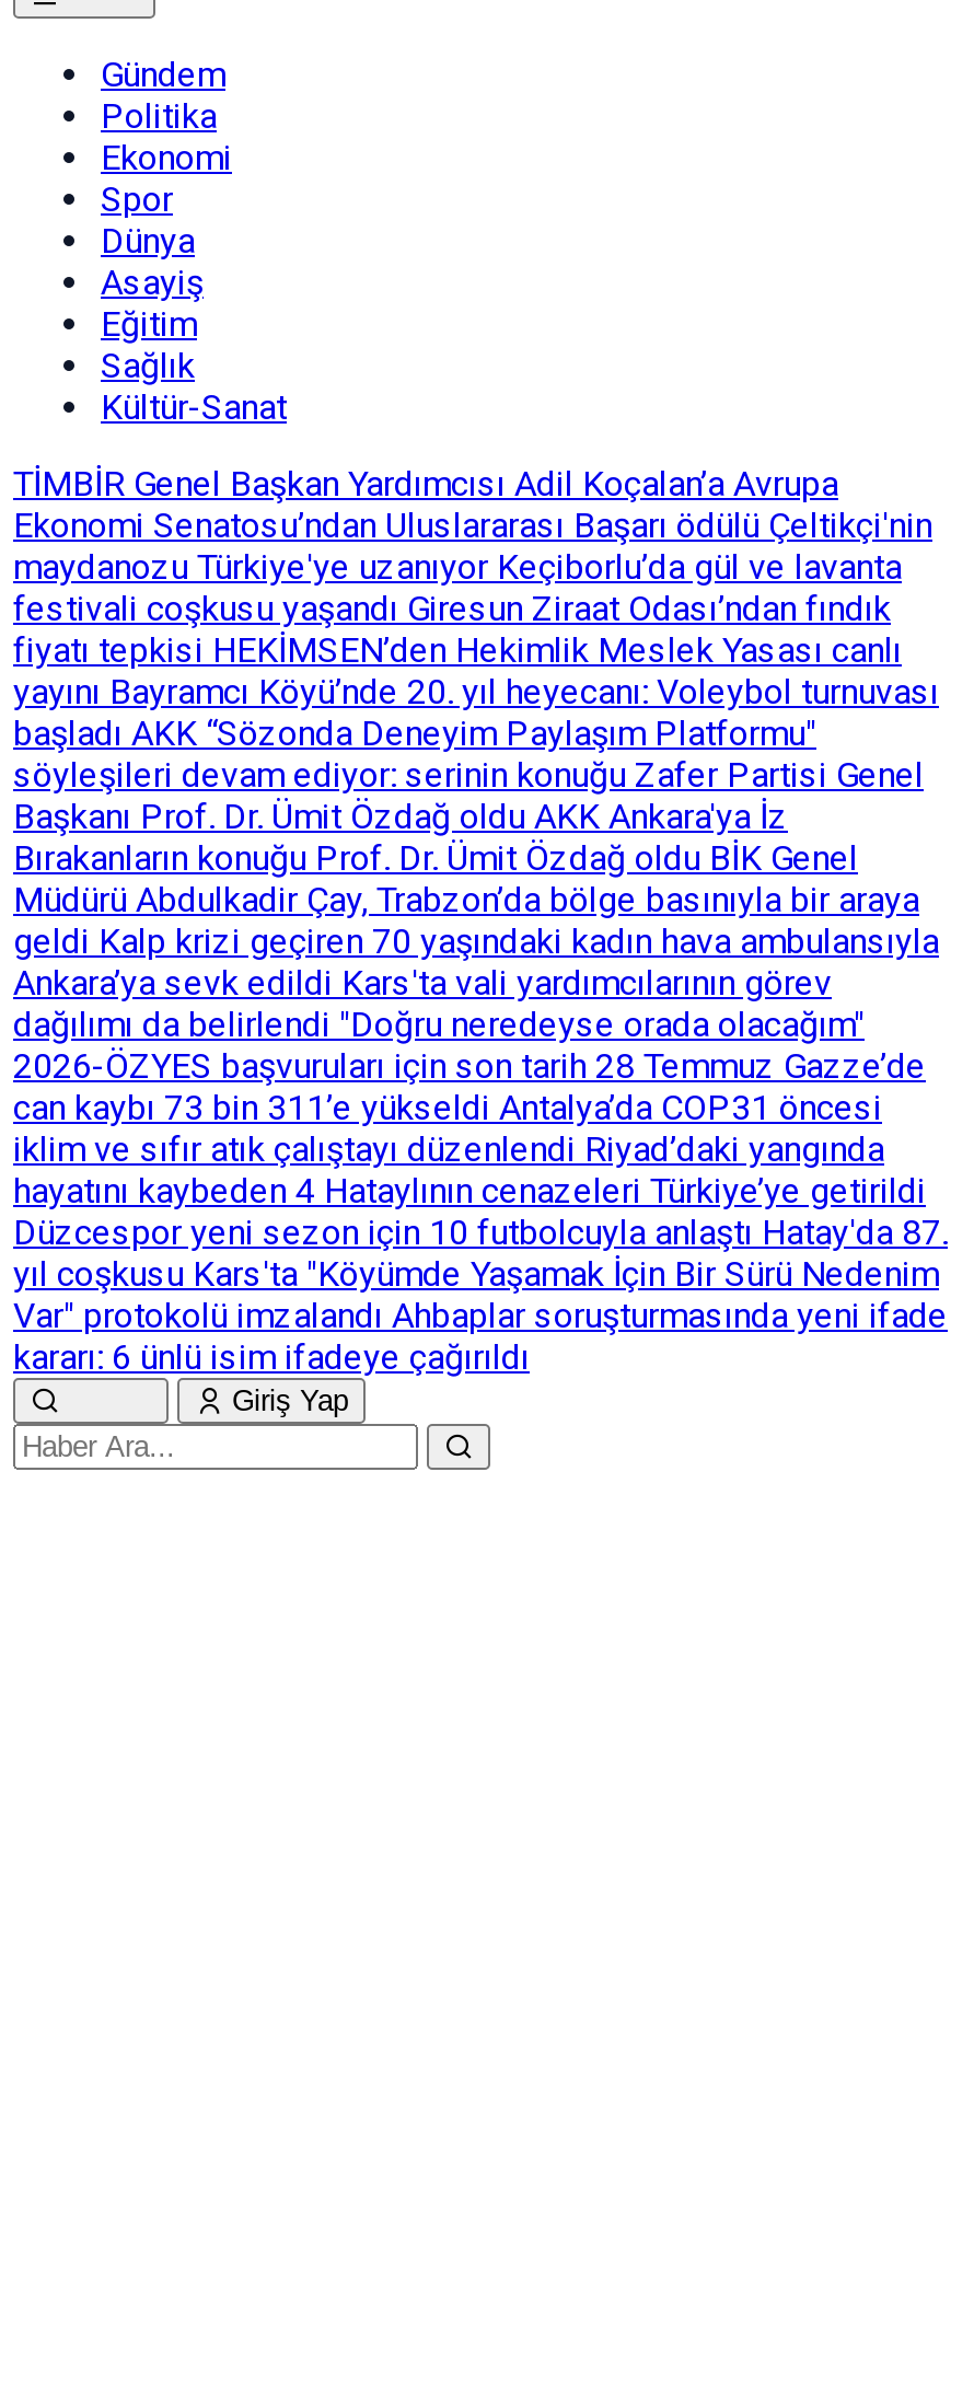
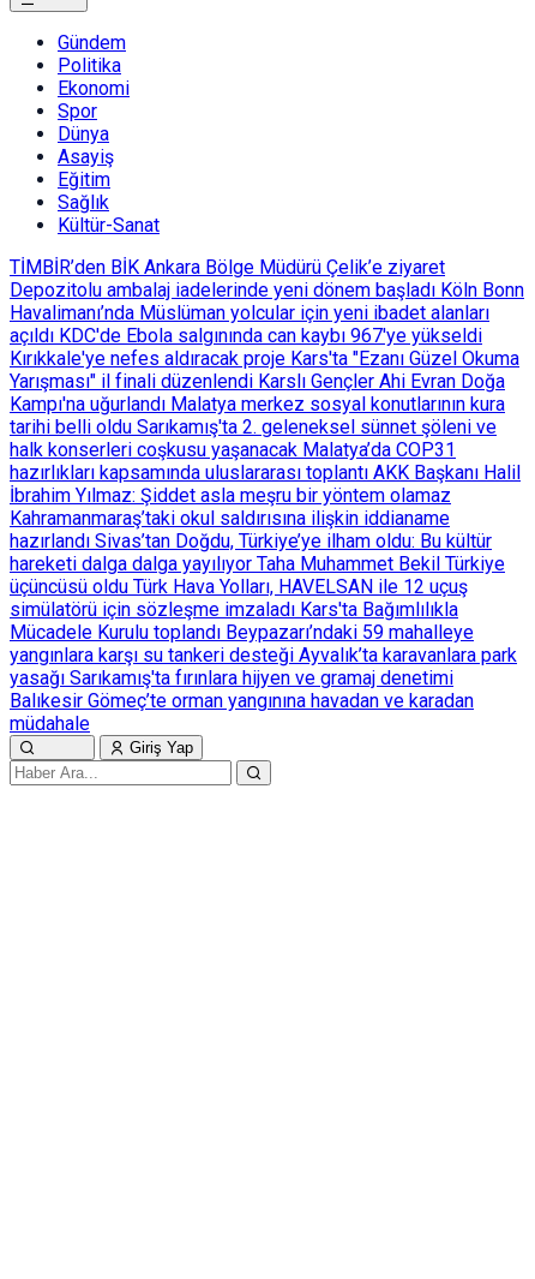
[13,463,948,1378] TİMBİR Genel Başkan Yardımcısı Adil Koçalan’a Avrupa | Ekonomi Senatosu’ndan Uluslararası Başarı ödülü Çeltikçi'nin | maydanozu Türkiye'ye uzanıyor Keçiborlu’da gül ve lavanta | festivali coşkusu yaşandı Giresun Ziraat Odası’ndan fındık | fiyatı tepkisi HEKİMSEN’den Hekimlik Meslek Yasası canlı | yayını Bayramcı Köyü’nde 20. yıl heyecanı: Voleybol turnuvası | başladı AKK “Sözonda Deneyim Paylaşım Platformu" | söyleşileri devam ediyor: serinin konuğu Zafer Partisi Genel | Başkanı Prof. Dr. Ümit Özdağ oldu AKK Ankara'ya İz | Bırakanların konuğu Prof. Dr. Ümit Özdağ oldu BİK Genel | Müdürü Abdulkadir Çay, Trabzon’da bölge basınıyla bir araya | geldi Kalp krizi geçiren 70 yaşındaki kadın hava ambulansıyla | Ankara’ya sevk edildi Kars'ta vali yardımcılarının görev | dağılımı da belirlendi "Doğru neredeyse orada olacağım" | 2026-ÖZYES başvuruları için son tarih 28 Temmuz Gazze’de | can kaybı 73 bin 311’e yükseldi Antalya’da COP31 öncesi | iklim ve sıfır atık çalıştayı düzenlendi Riyad’daki yangında | hayatını kaybeden 4 Hataylının cenazeleri Türkiye’ye getirildi | Düzcespor yeni sezon için 10 futbolcuyla anlaştı Hatay'da 87. | yıl coşkusu Kars'ta "Köyümde Yaşamak İçin Bir Sürü Nedenim | Var" protokolü imzalandı Ahbaplar soruşturmasında yeni ifade | kararı: 6 ünlü isim ifadeye çağırıldı -> [10,256,524,735] TİMBİR’den BİK Ankara Bölge Müdürü Çelik’e ziyaret | Depozitolu ambalaj iadelerinde yeni dönem başladı Köln Bonn | Havalimanı’nda Müslüman yolcular için yeni ibadet alanları | açıldı KDC'de Ebola salgınında can kaybı 967'ye yükseldi | Kırıkkale'ye nefes aldıracak proje Kars'ta "Ezanı Güzel Okuma | Yarışması" il finali düzenlendi Karslı Gençler Ahi Evran Doğa | Kampı'na uğurlandı Malatya merkez sosyal konutlarının kura | tarihi belli oldu Sarıkamış'ta 2. geleneksel sünnet şöleni ve | halk konserleri coşkusu yaşanacak Malatya’da COP31 | hazırlıkları kapsamında uluslararası toplantı AKK Başkanı Halil | İbrahim Yılmaz: Şiddet asla meşru bir yöntem olamaz | Kahramanmaraş’taki okul saldırısına ilişkin iddianame | hazırlandı Sivas’tan Doğdu, Türkiye’ye ilham oldu: Bu kültür | hareketi dalga dalga yayılıyor Taha Muhammet Bekil Türkiye | üçüncüsü oldu Türk Hava Yolları, HAVELSAN ile 12 uçuş | simülatörü için sözleşme imzaladı Kars'ta Bağımlılıkla | Mücadele Kurulu toplandı Beypazarı’ndaki 59 mahalleye | yangınlara karşı su tankeri desteği Ayvalık’ta karavanlara park | yasağı Sarıkamış'ta fırınlara hijyen ve gramaj denetimi | Balıkesir Gömeç’te orman yangınına havadan ve karadan | müdahale

